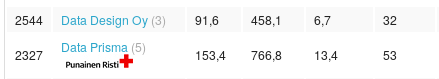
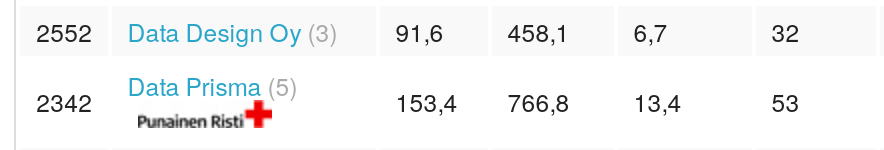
[15,11,331,28] 2544 Data Design Oy (3) 91,6 458,1 6,7 -> [36,15,668,49] 2552 Data Design Oy (3) 91,6 458,1 6,7
[15,38,146,63] 2327 Data Prisma (5) -> [36,69,298,119] 2342 Data Prisma (5)

